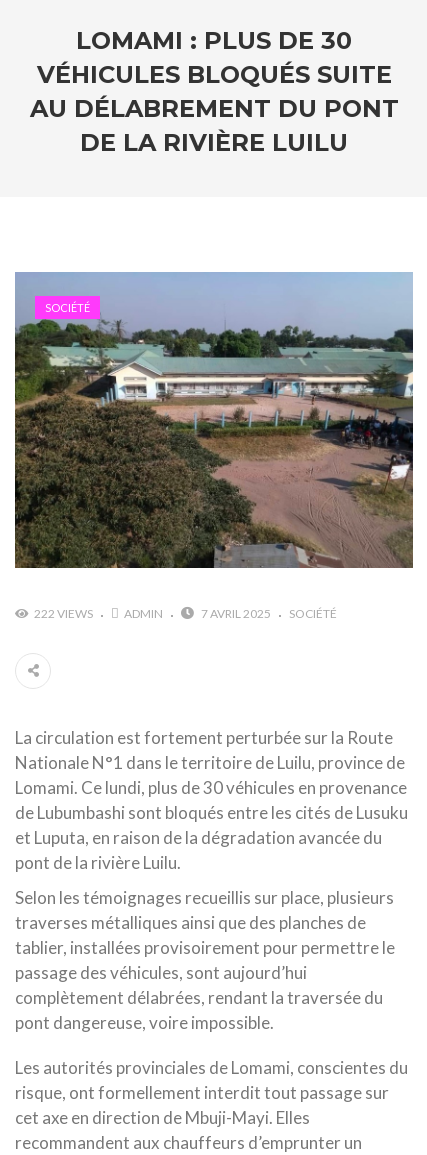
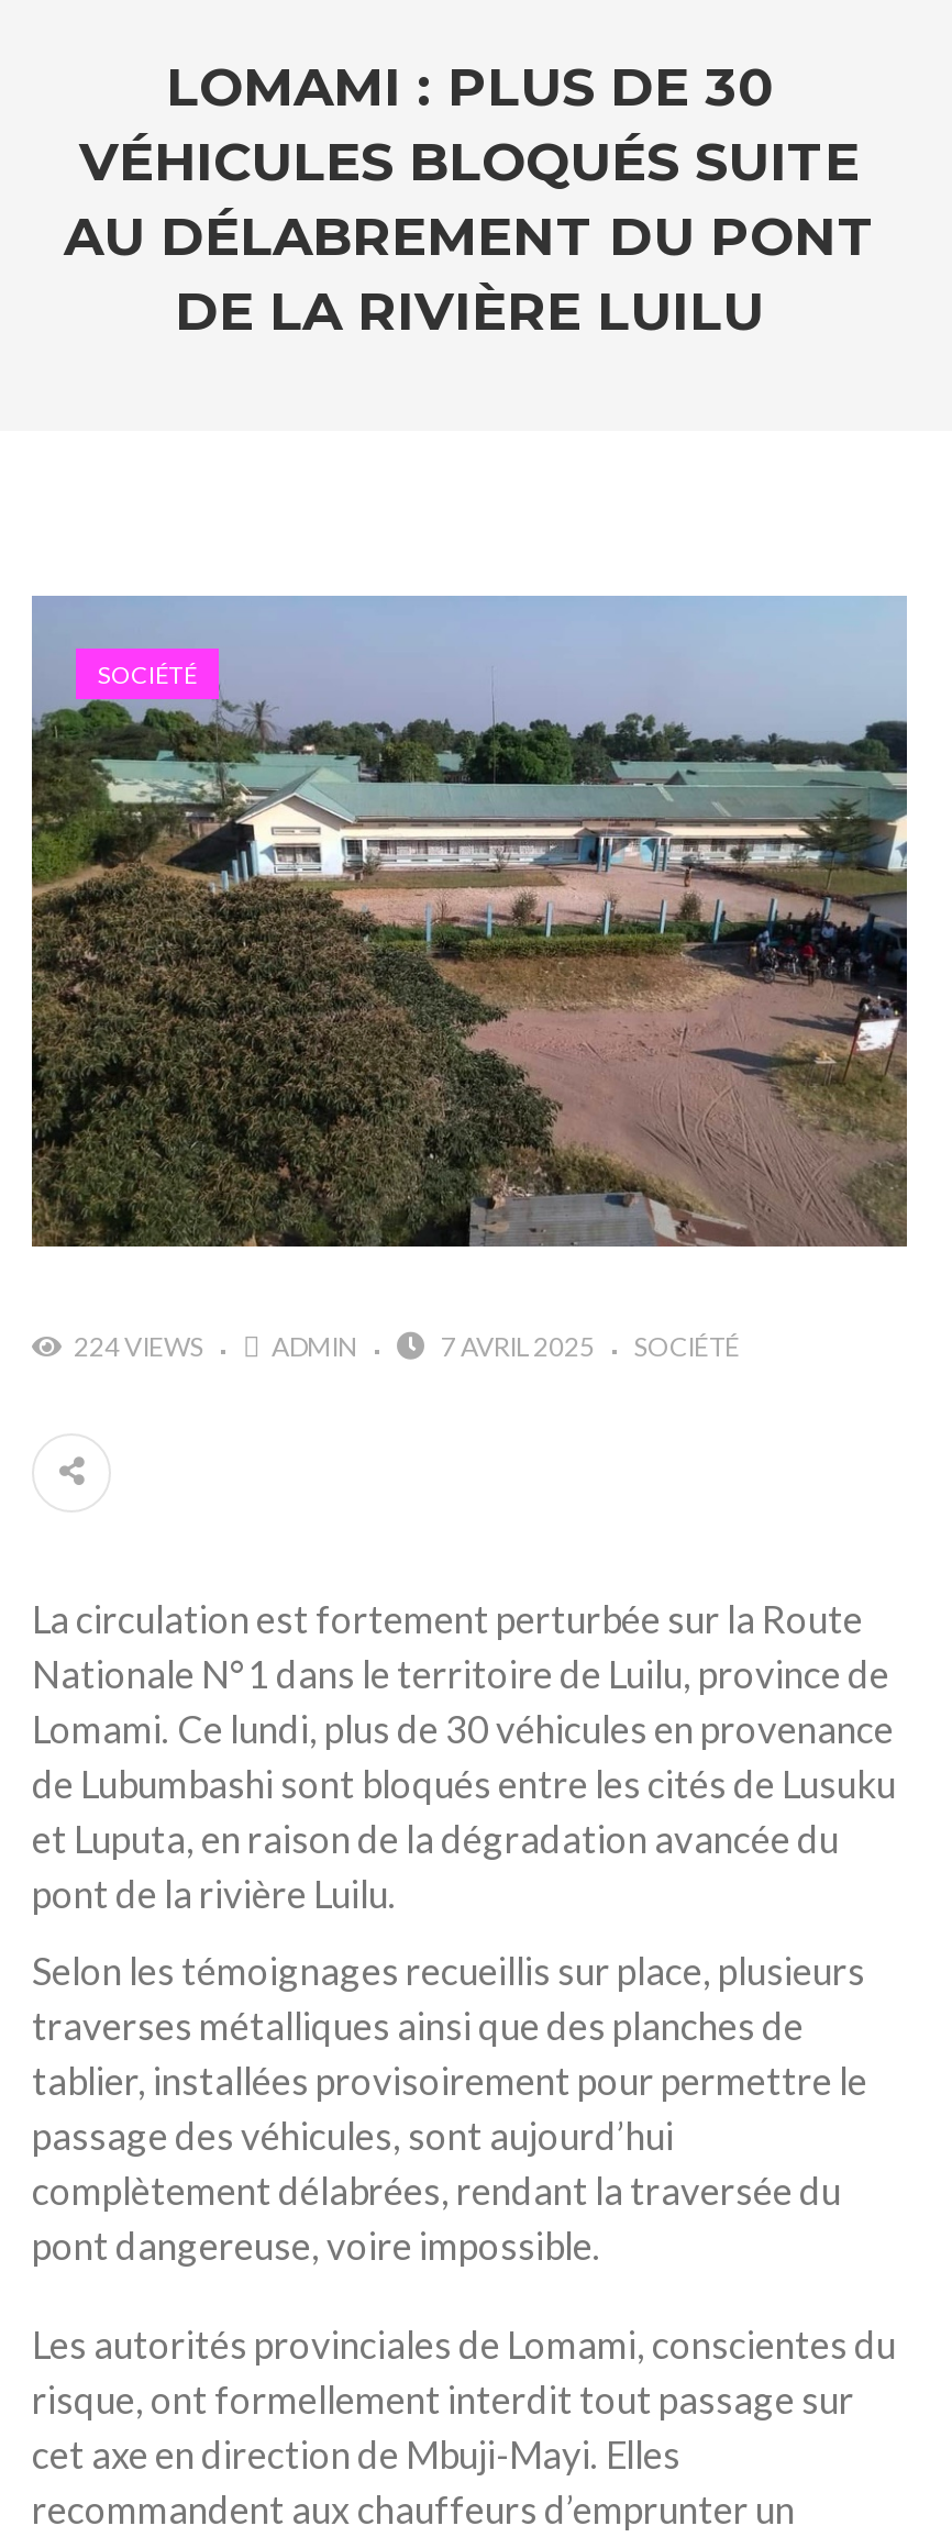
[34,606,93,621] 222 VIEWS -> [74,1330,203,1363] 224 VIEWS

